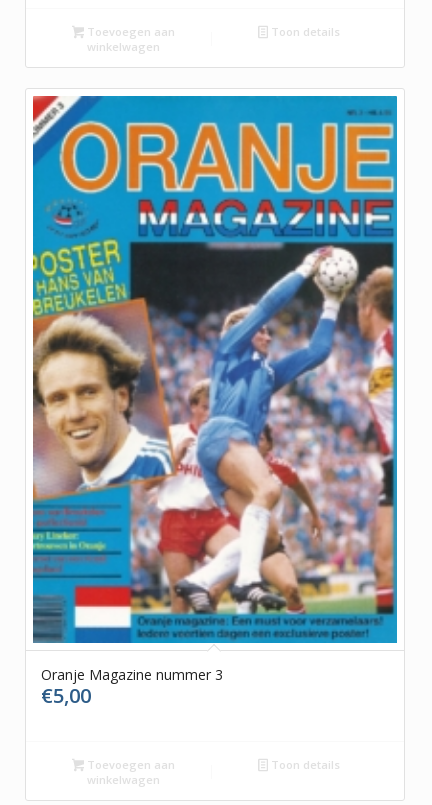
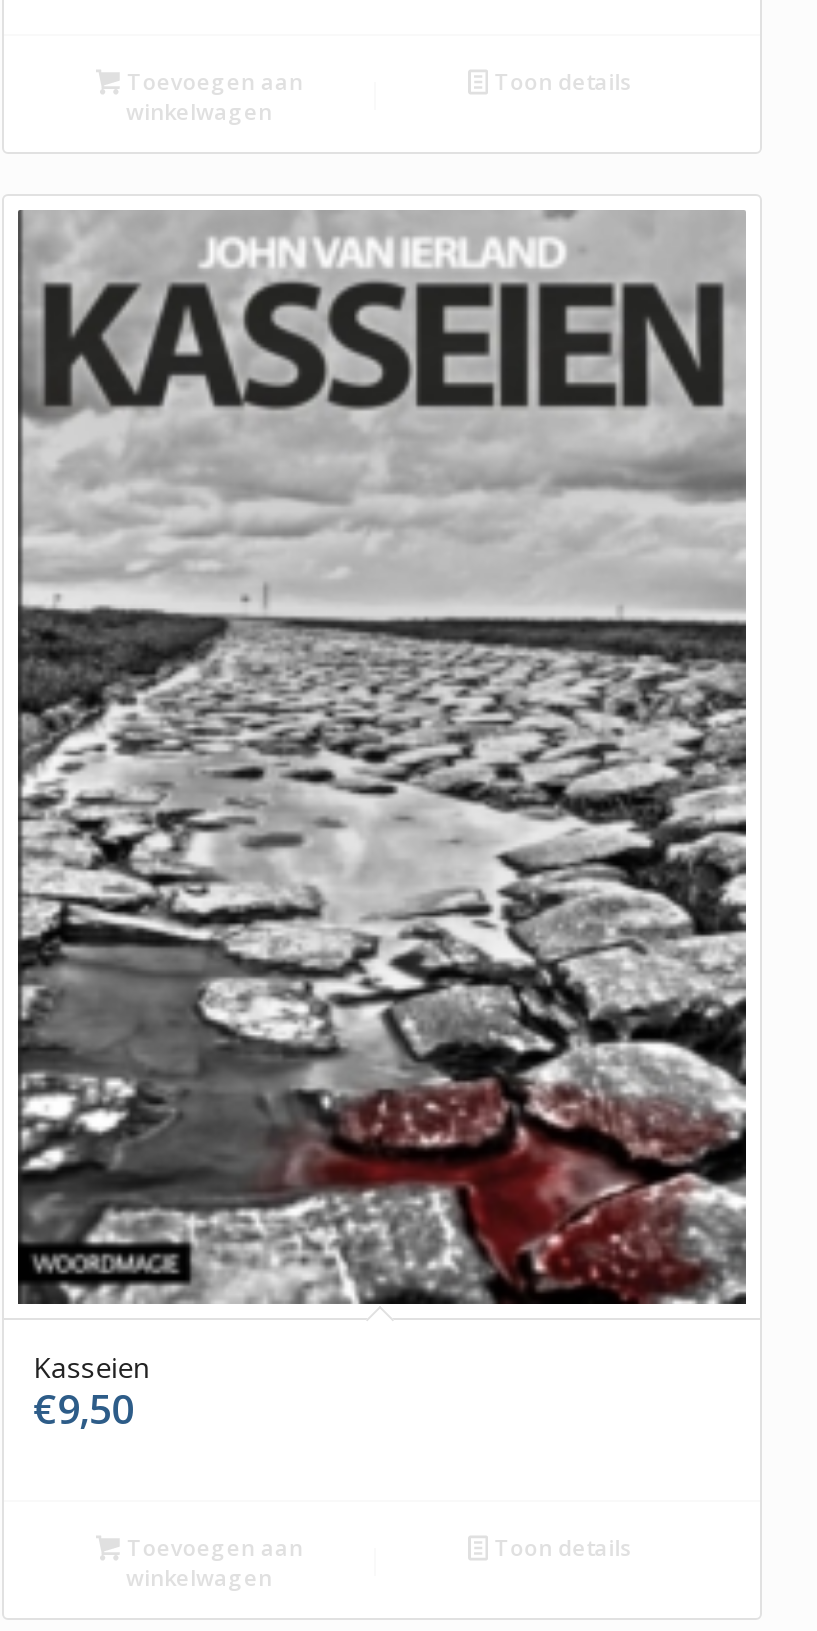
[32,95,398,709] [image] | Oranje Magazine nummer 3 | €5,00 -> [16,208,748,1437] [image] | Kasseien | €9,50

